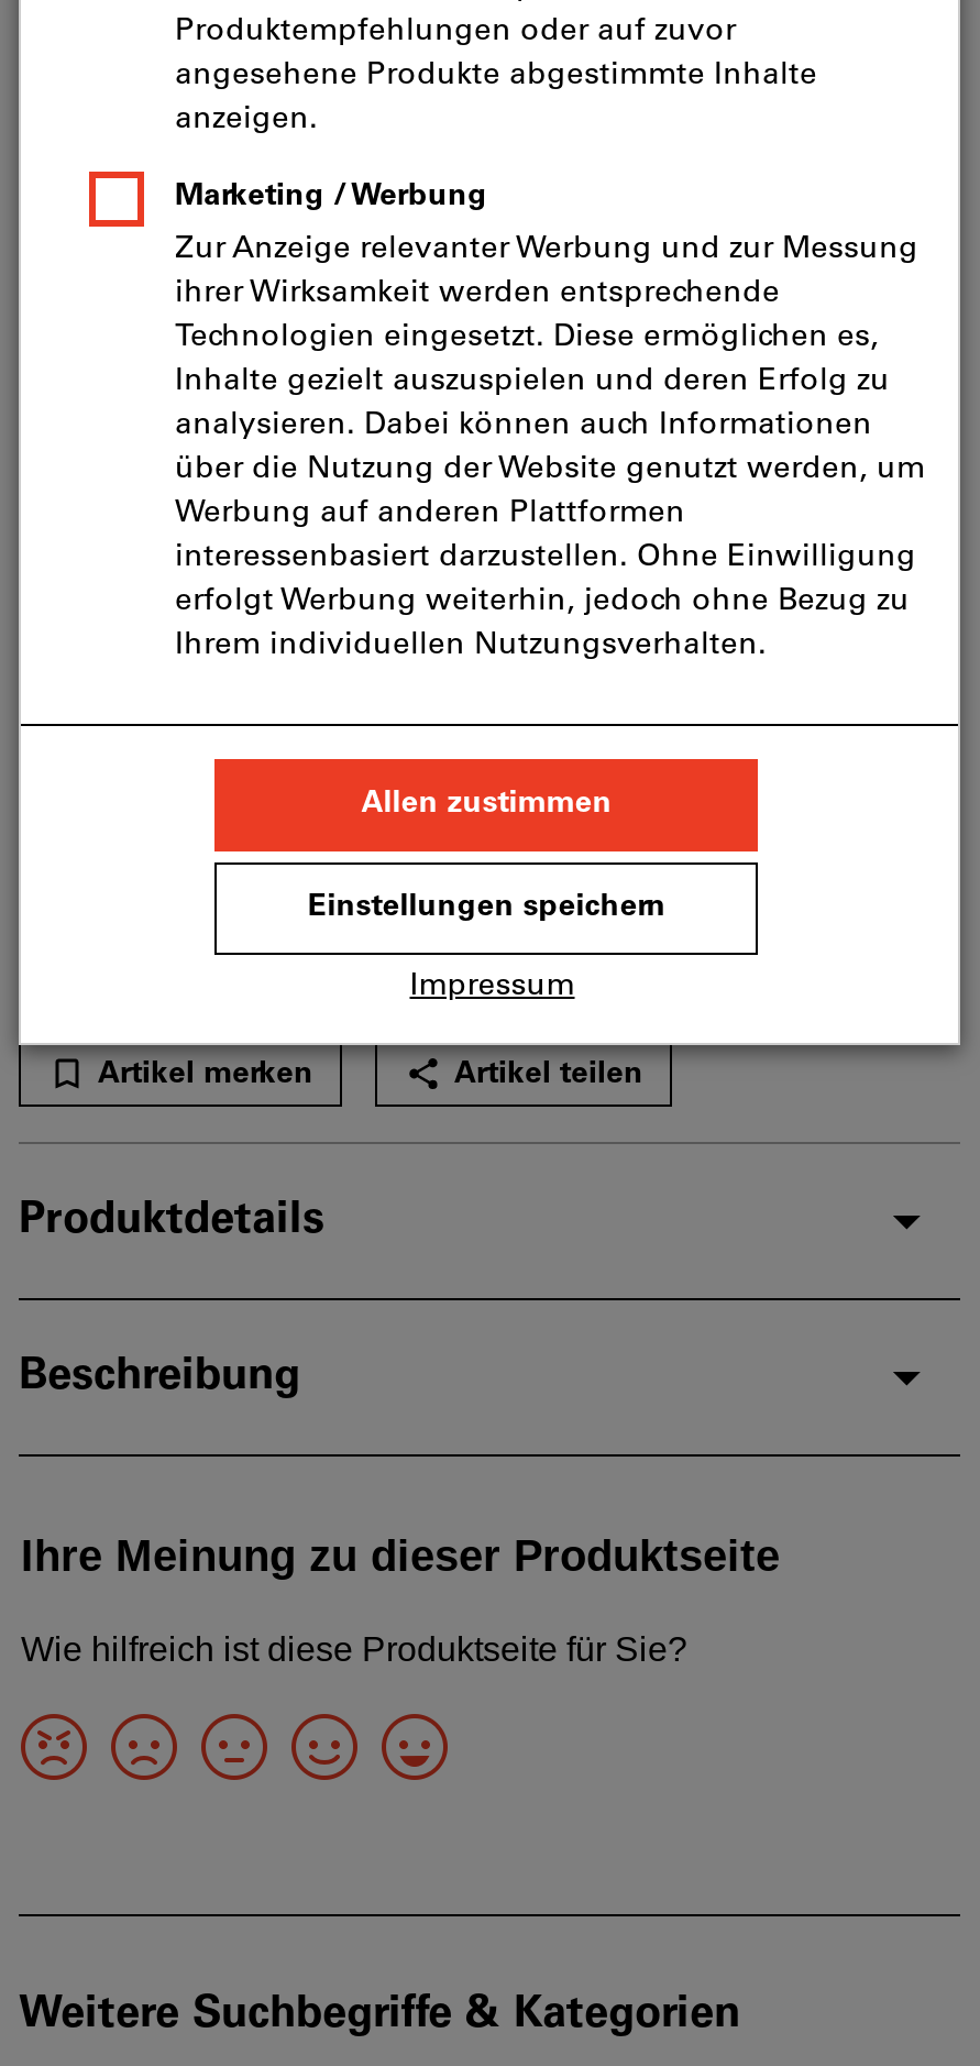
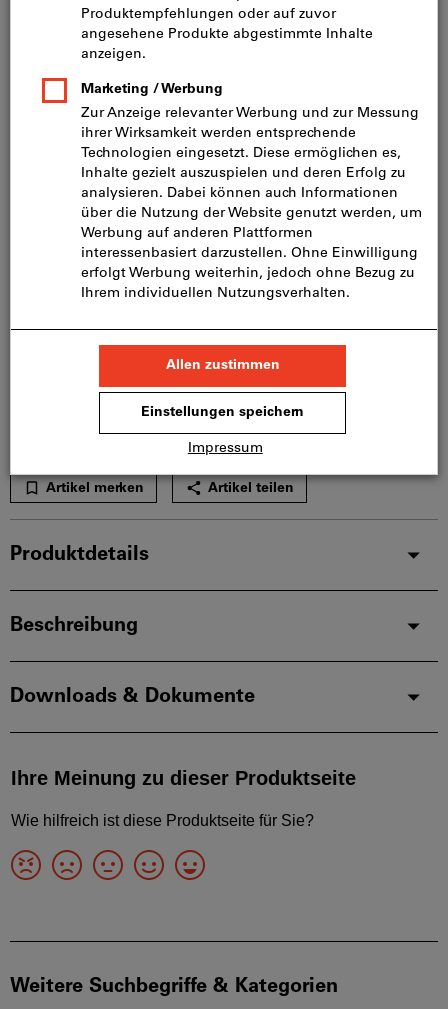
none -> [10,687,255,707] Downloads & Dokumente

